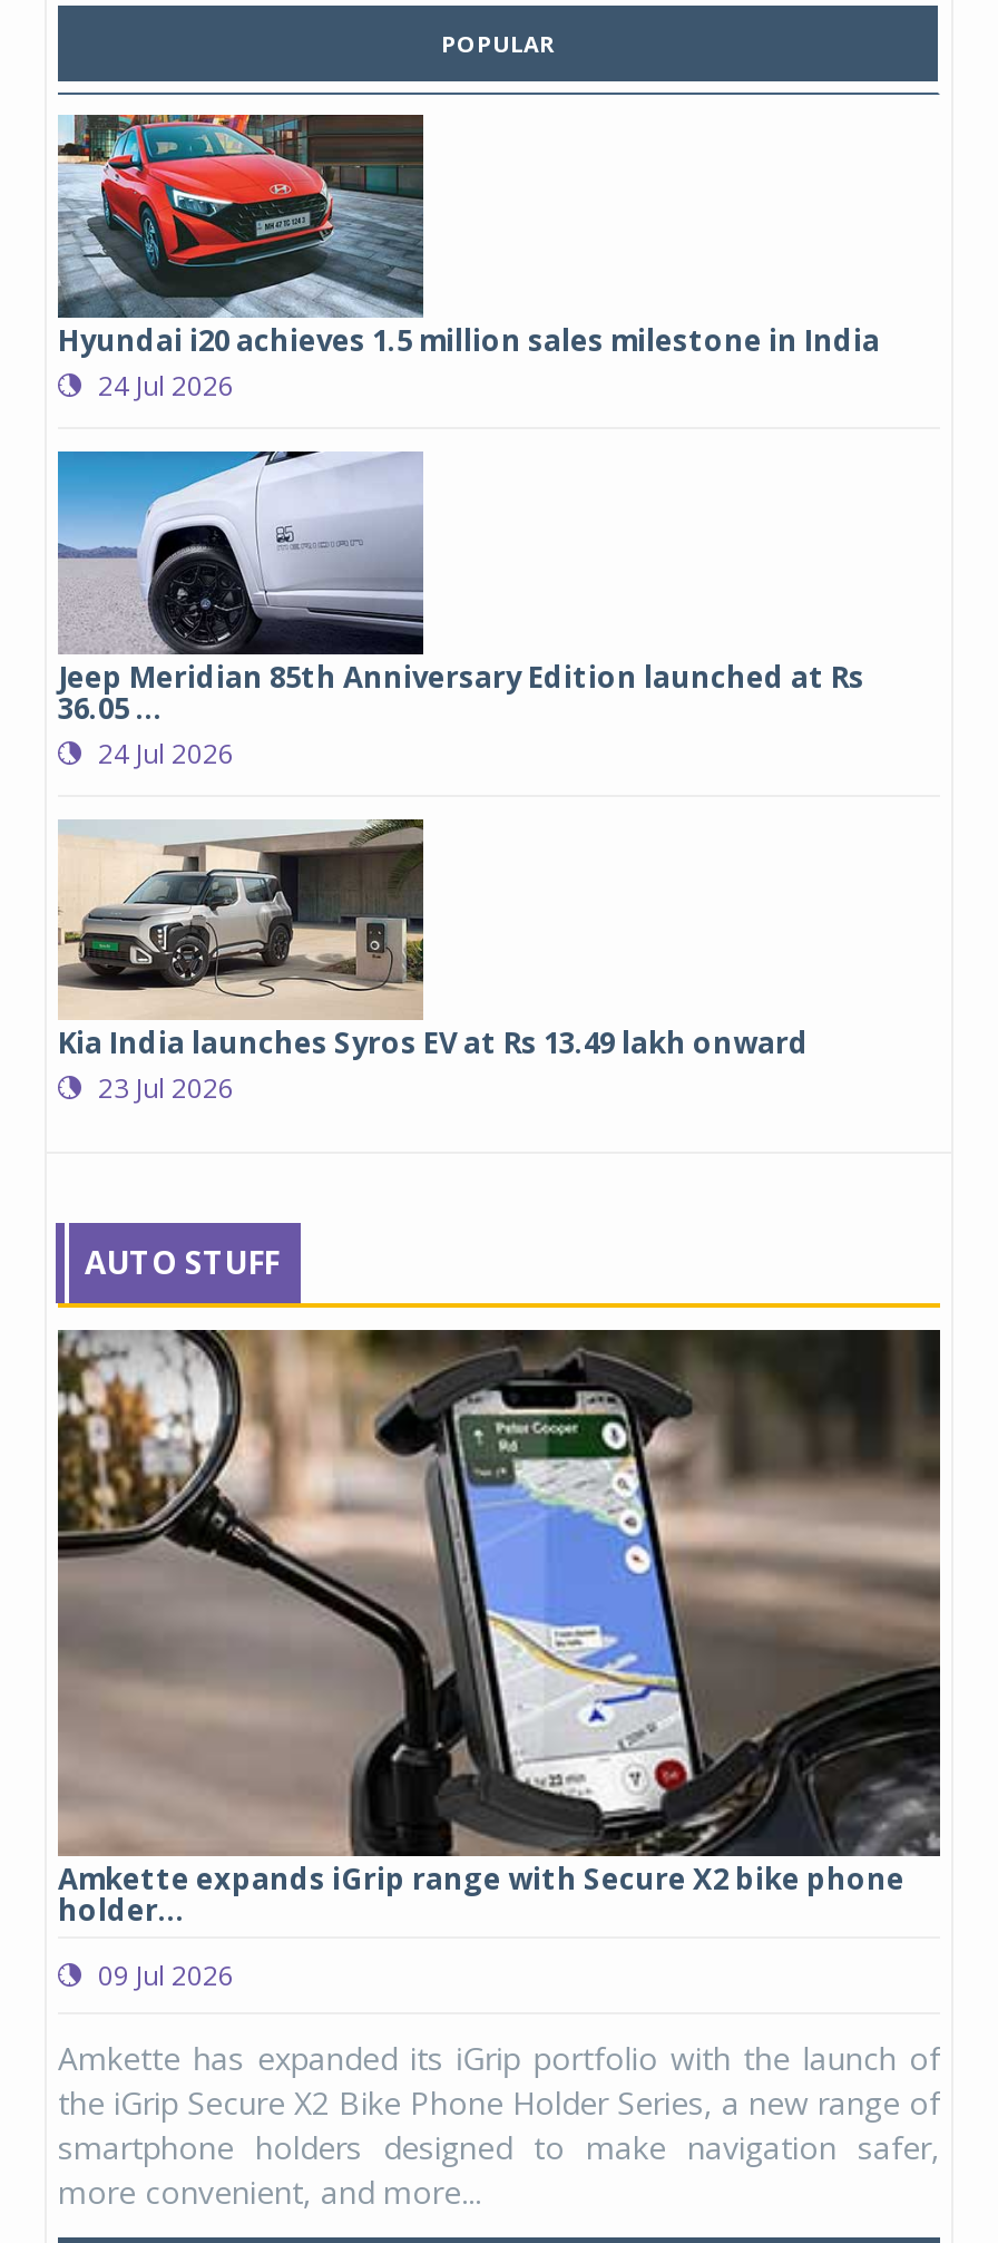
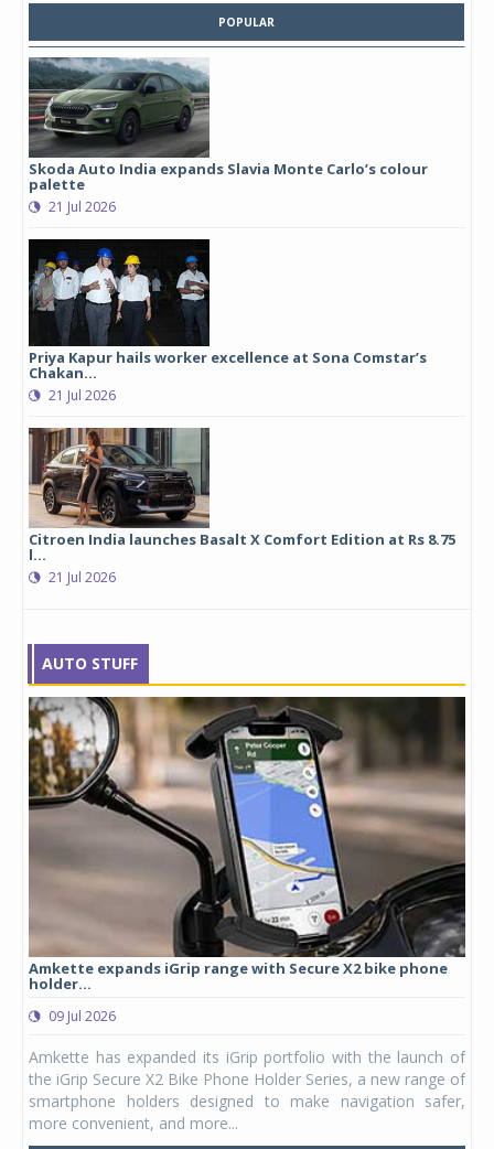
[58,113,423,224] [image] -> [28,56,210,150] [image]
[58,320,880,404] Hyundai i20 achieves 1.5 million sales milestone in India | 24 Jul 2026 -> [29,159,428,216] Skoda Auto India expands Slavia Monte Carlo’s colour | palette | 21 Jul 2026
[56,449,864,772] [image] | Jeep Meridian 85th Anniversary Edition launched at Rs | 36.05 ... | 24 Jul 2026 -> [28,238,427,405] [image] | Priya Kapur hails worker excellence at Sona Comstar’s | Chakan... | 21 Jul 2026
[58,817,809,1108] [image] | Kia India launches Syros EV at Rs 13.49 lakh onward | 23 Jul 2026 -> [28,427,455,587] [image] | Citroen India launches Basalt X Comfort Edition at Rs 8.75 | l... | 21 Jul 2026

